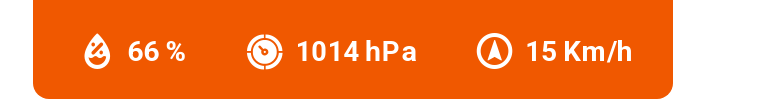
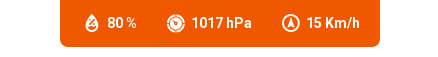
[128,35,188,67] 66 % -> [107,15,137,31] 80 %
[295,35,417,67] 1014 hPa -> [191,15,252,31] 1017 hPa

